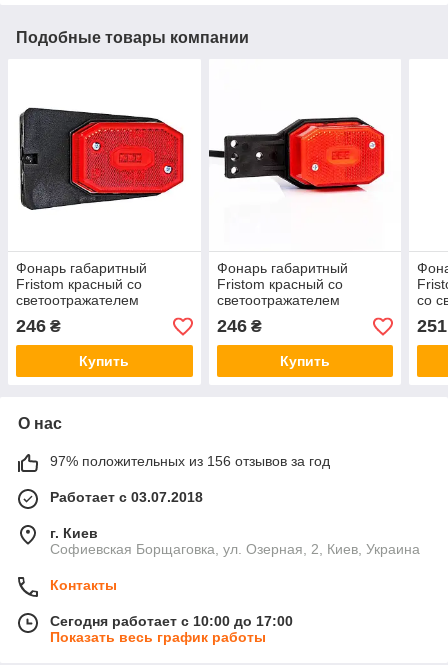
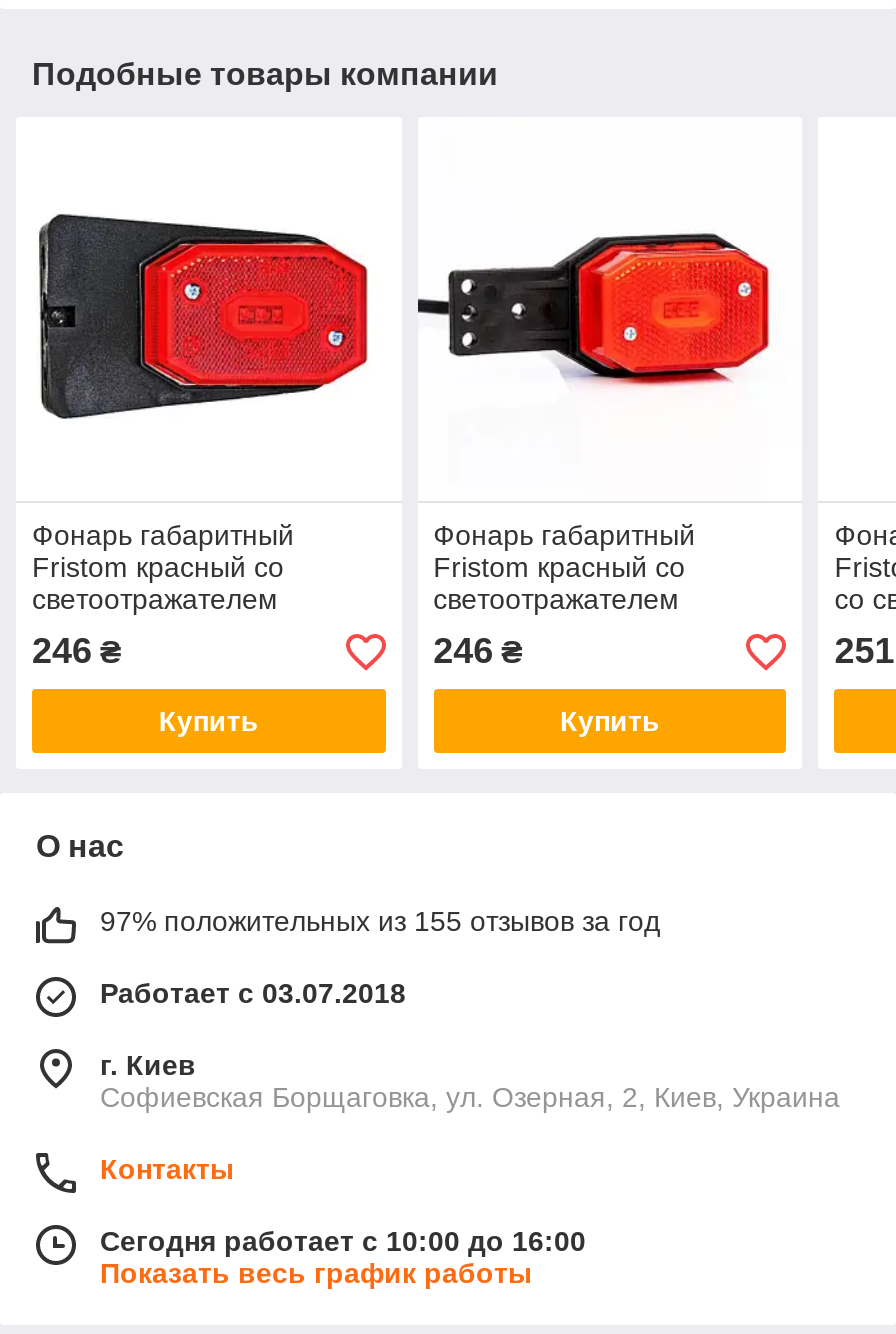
[50,453,330,469] 97% положительных из 156 отзывов за год -> [100,906,660,938] 97% положительных из 155 отзывов за год
[50,613,293,629] Сегодня работает с 10:00 до 17:00 -> [100,1226,586,1258] Сегодня работает с 10:00 до 16:00

